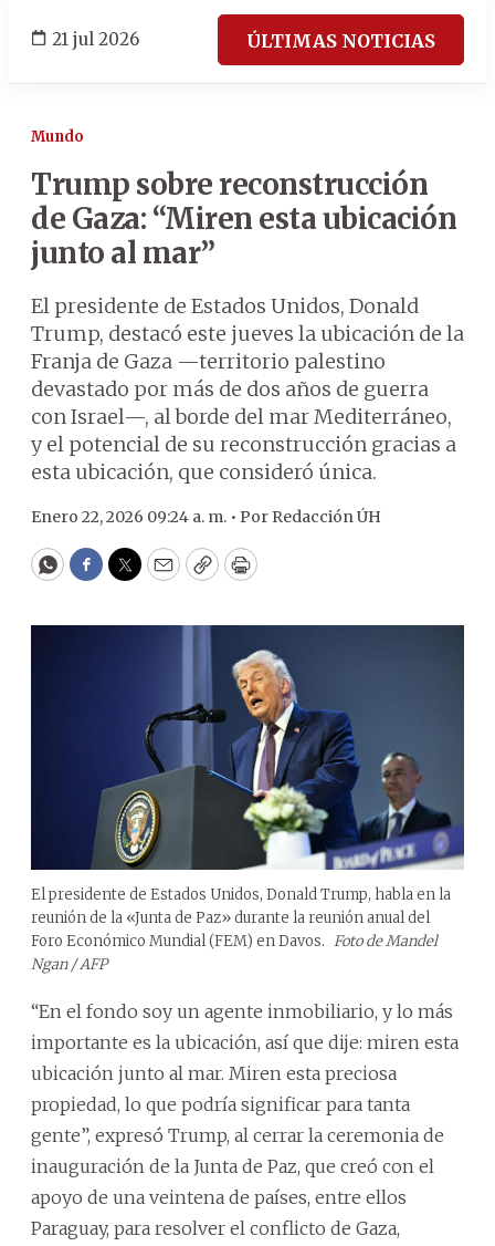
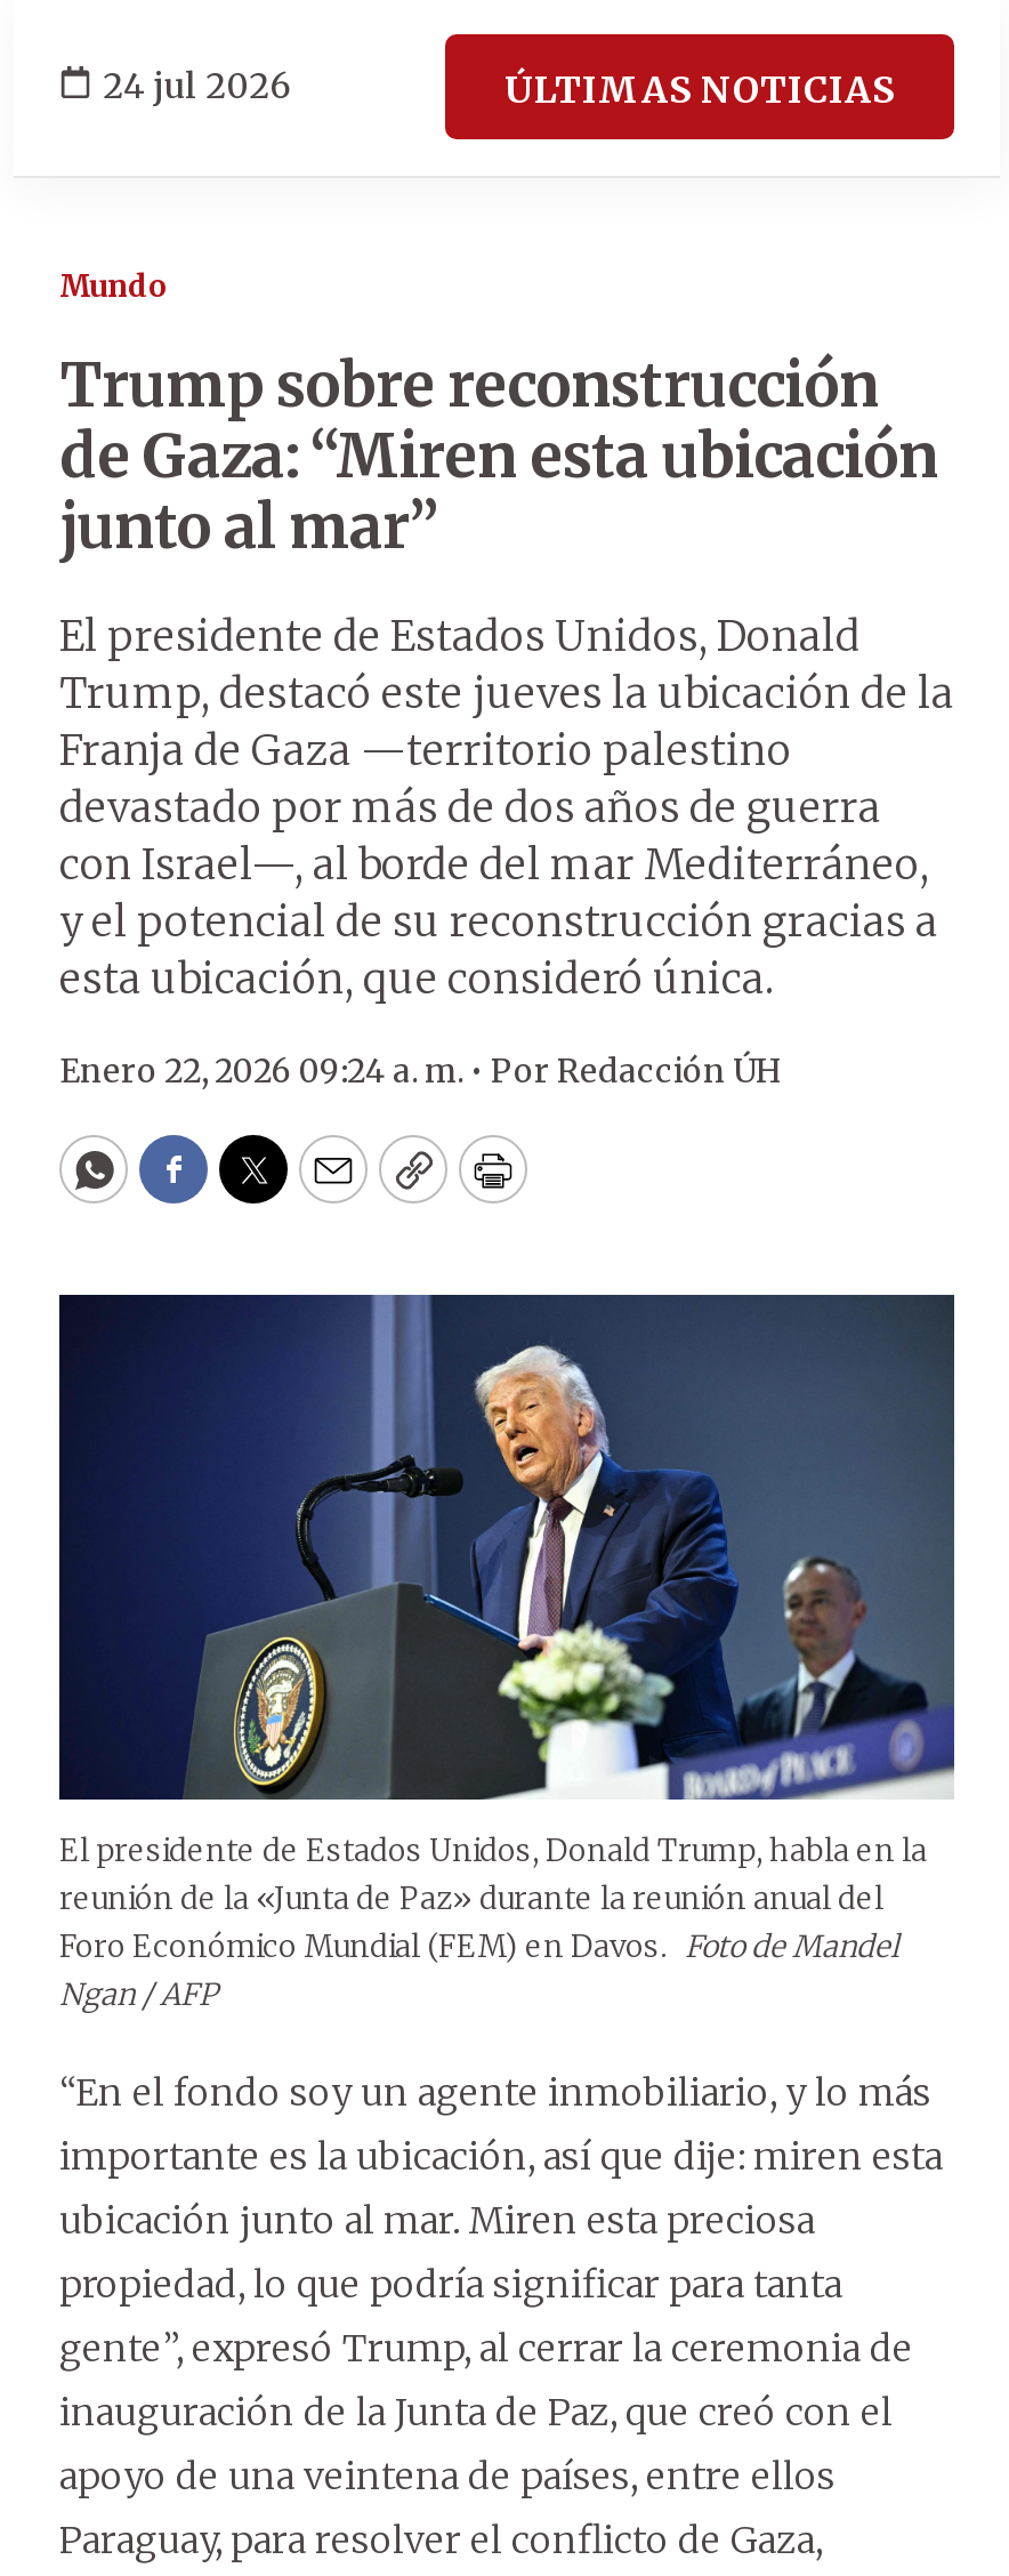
[52,28,139,49] 21 jul 2026 -> [103,63,290,106] 24 jul 2026

